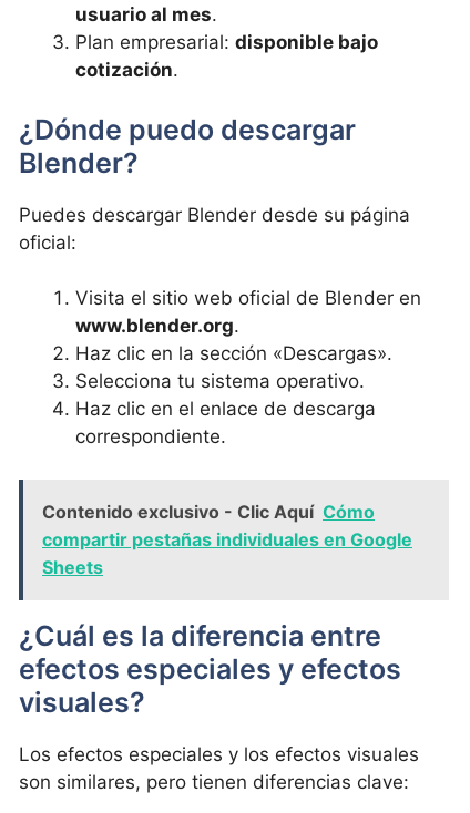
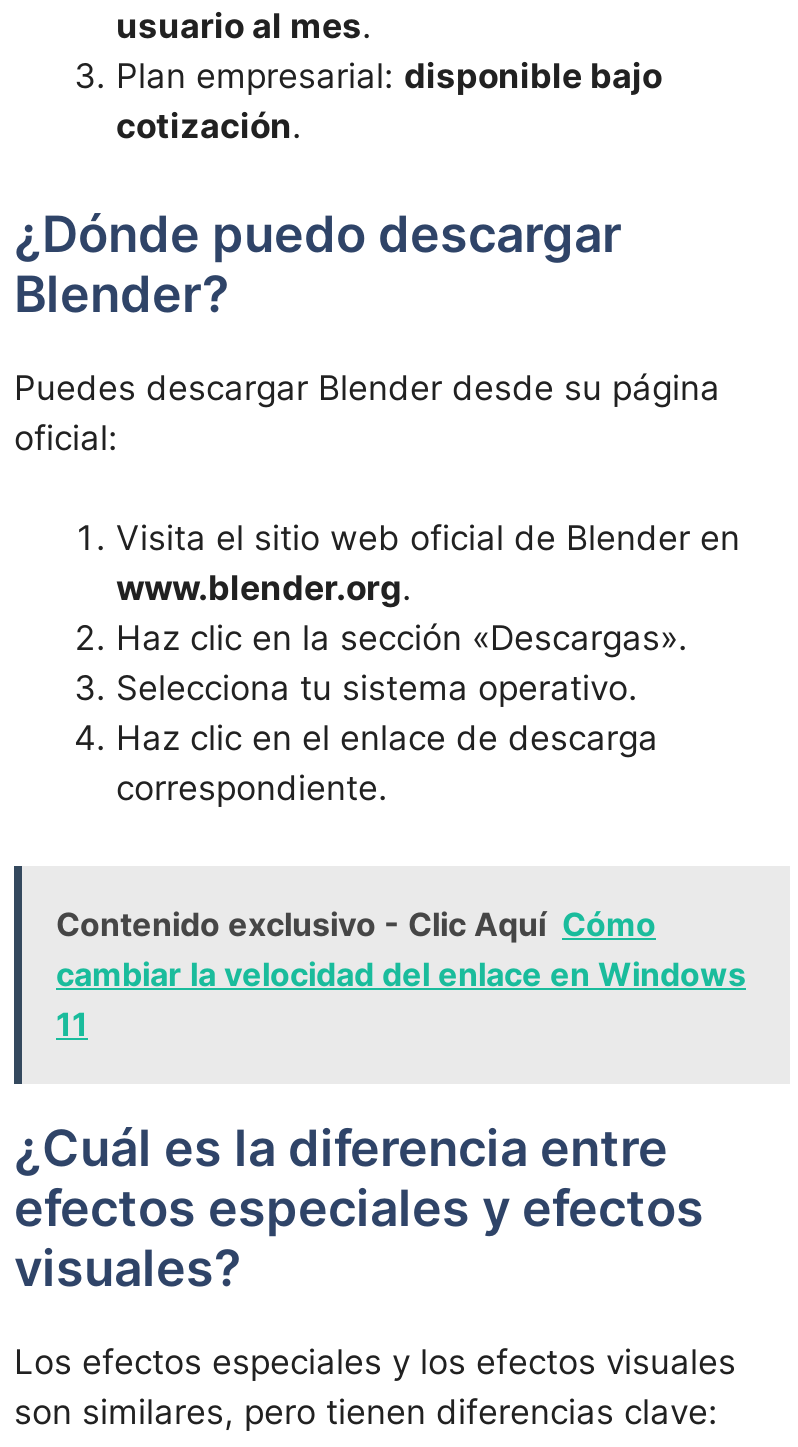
[42,528,412,578] compartir pestañas individuales en Google | Sheets -> [56,953,746,1043] cambiar la velocidad del enlace en Windows | 11

